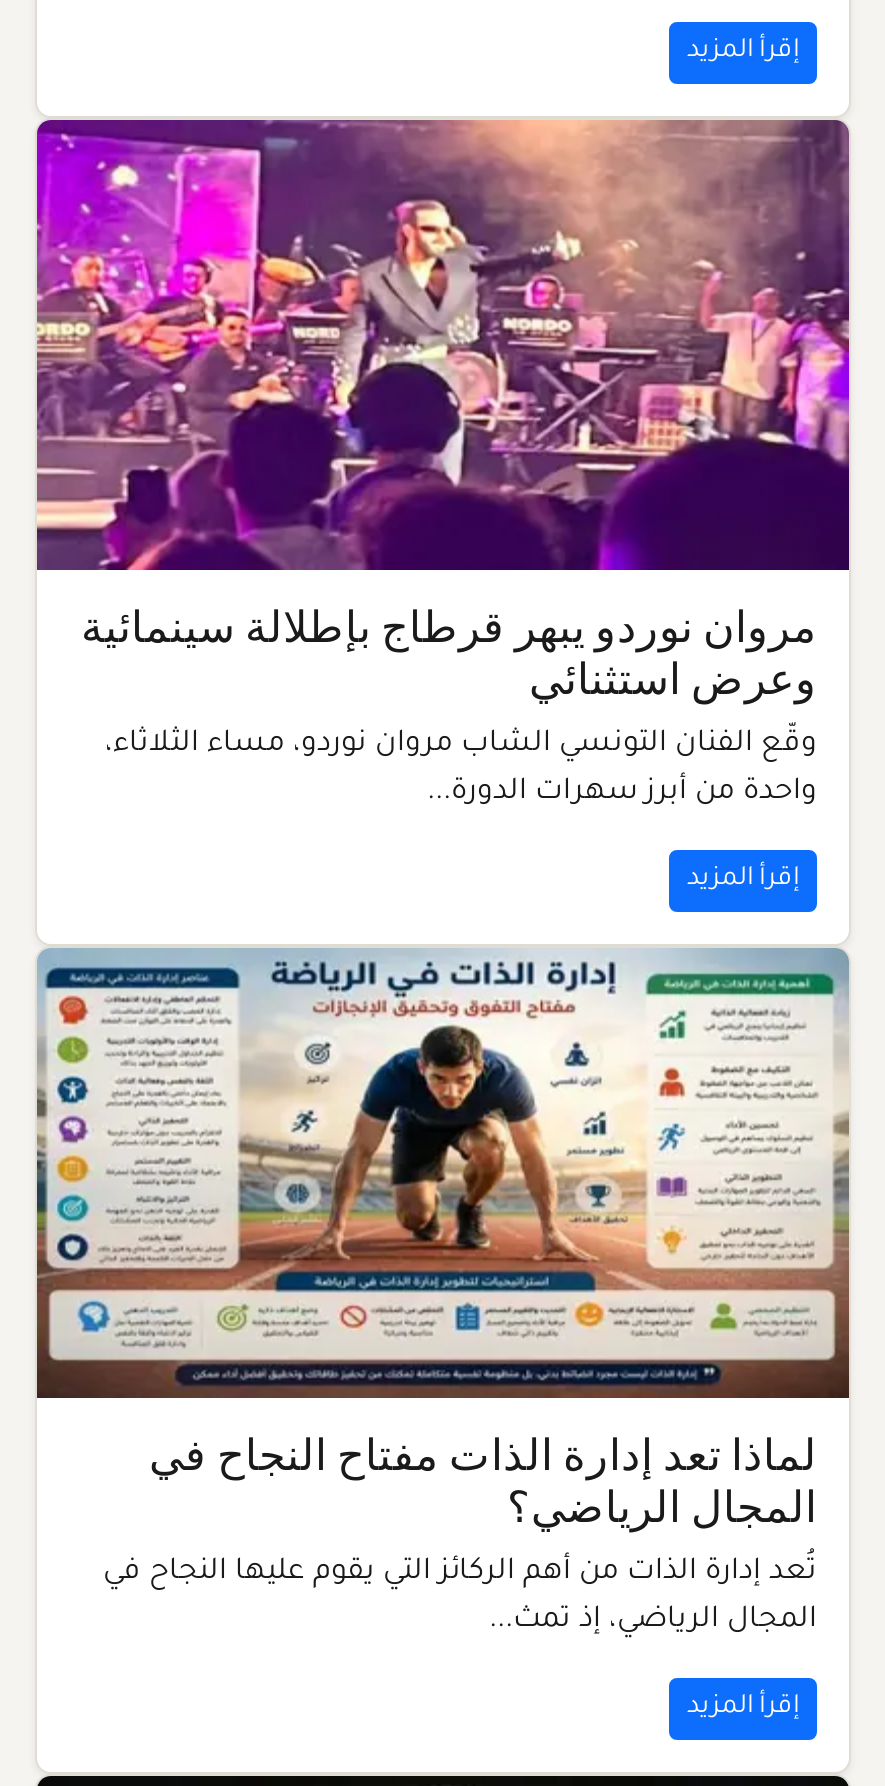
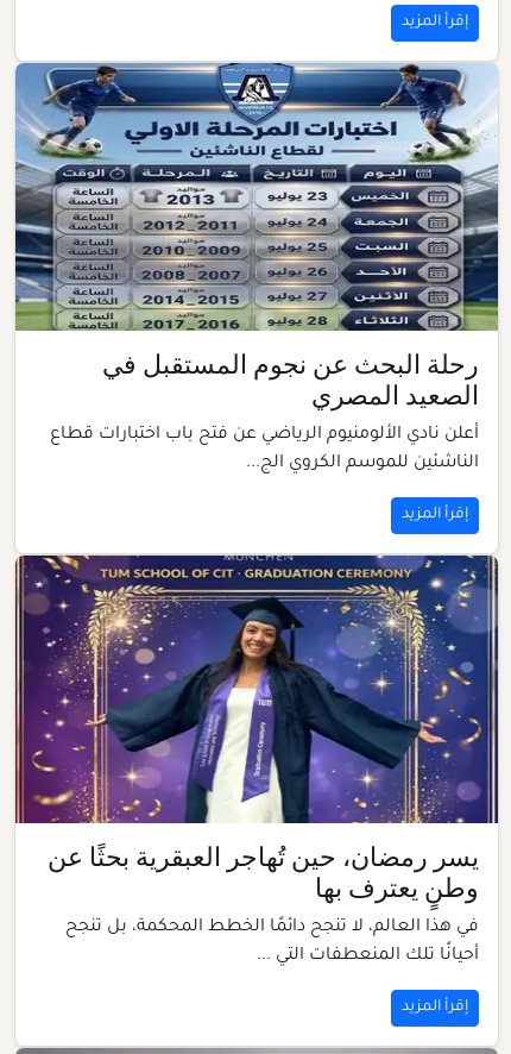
[35,118,851,704] [image] | مروان نوردو يبهر قرطاج بإطلالة سينمائية | وعرض استثنائي -> [14,62,499,411] [image] | رحلة البحث عن نجوم المستقبل في | الصعيد المصري
[105,730,817,762] وقّع الفنان التونسي الشاب مروان نوردو، مساء الثلاثاء، -> [50,426,479,445] أعلن نادي الألومنيوم الرياضي عن فتح باب اختبارات قطاع
[427,778,817,810] واحدة من أبرز سهرات الدورة... -> [246,455,479,474] الناشئين للموسم الكروي الج...
[37,948,851,1532] [image] | لماذا تعد إدارة الذات مفتاح النجاح في | المجال الرياضي؟ -> [14,554,499,903] [image] | يسر رمضان، حين تُهاجر العبقرية بحثًا عن | وطنٍ يعترف بها
[103,1558,817,1590] تُعد إدارة الذات من أهم الركائز التي يقوم عليها النجاح في -> [65,919,479,938] في هذا العالم، لا تنجح دائمًا الخطط المحكمة، بل تنجح
[489,1606,817,1638] المجال الرياضي، إذ تمث... -> [257,947,479,966] أحيانًا تلك المنعطفات التي ...

